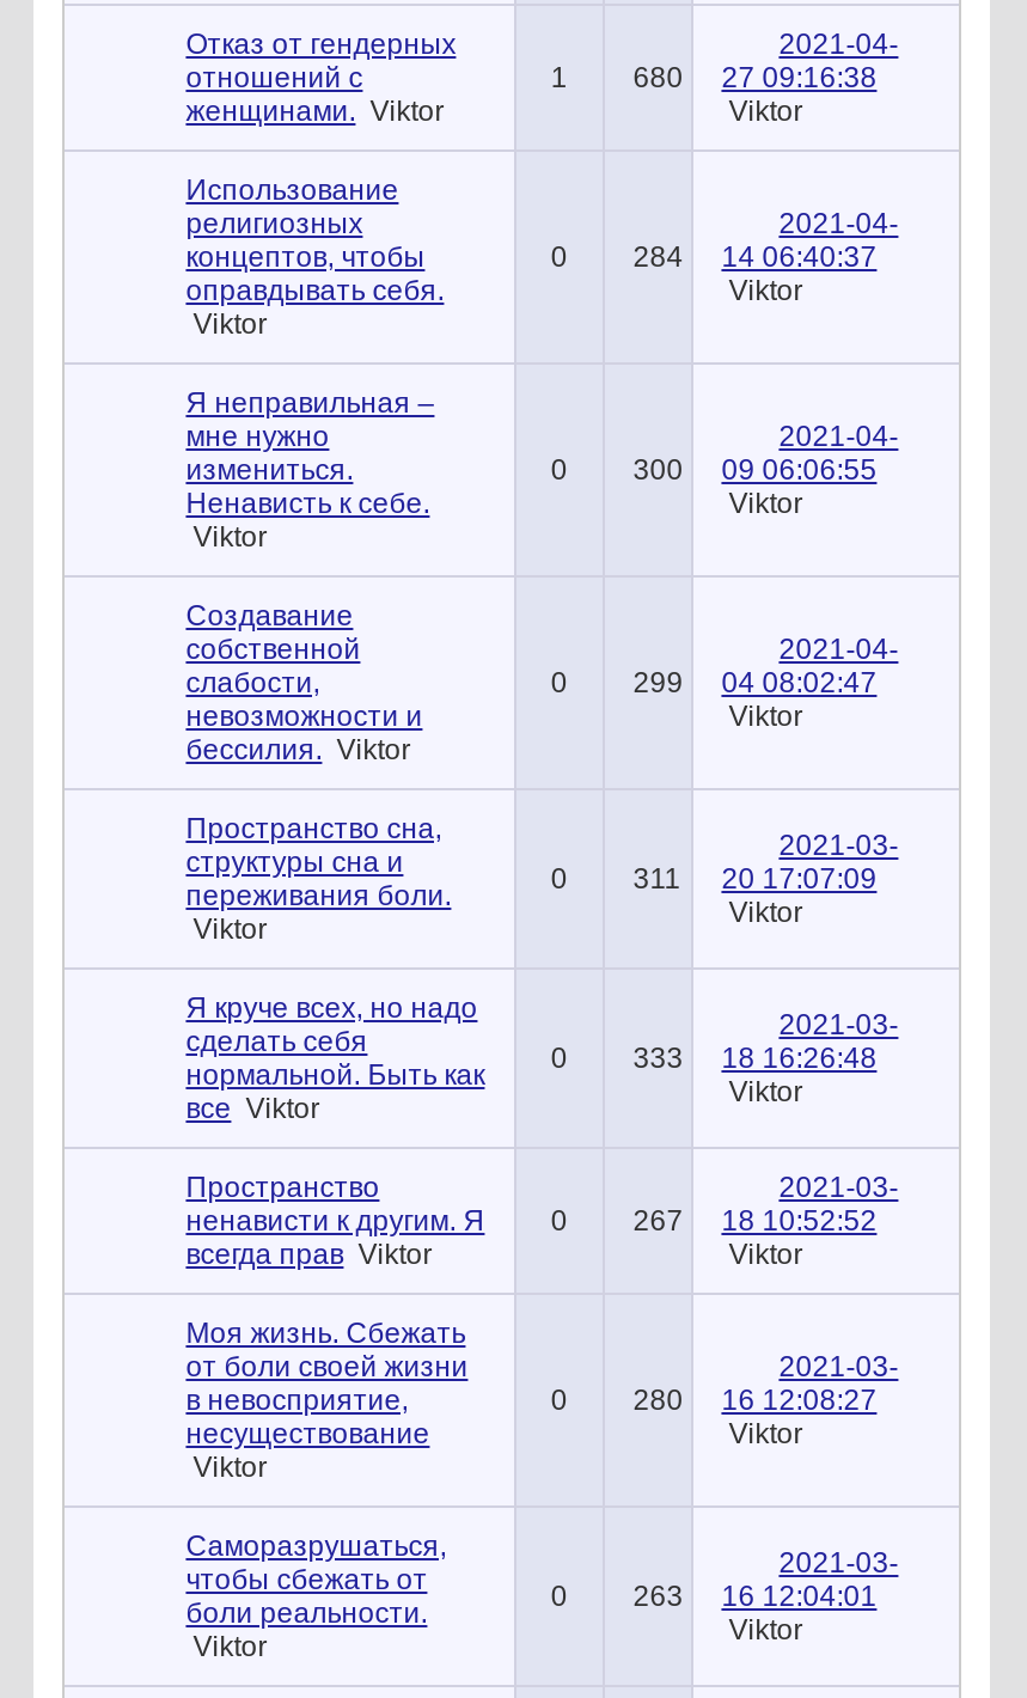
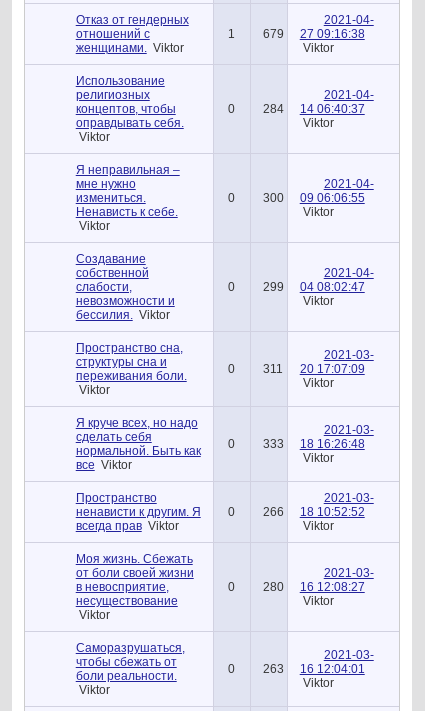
[551,60,877,94] 1 680 27 09:16:38 -> [228,27,365,41] 1 679 27 09:16:38
[186,1203,877,1237] ненависти к другим. Я 0 267 18 10:52:52 -> [76,505,365,519] ненависти к другим. Я 0 266 18 10:52:52

